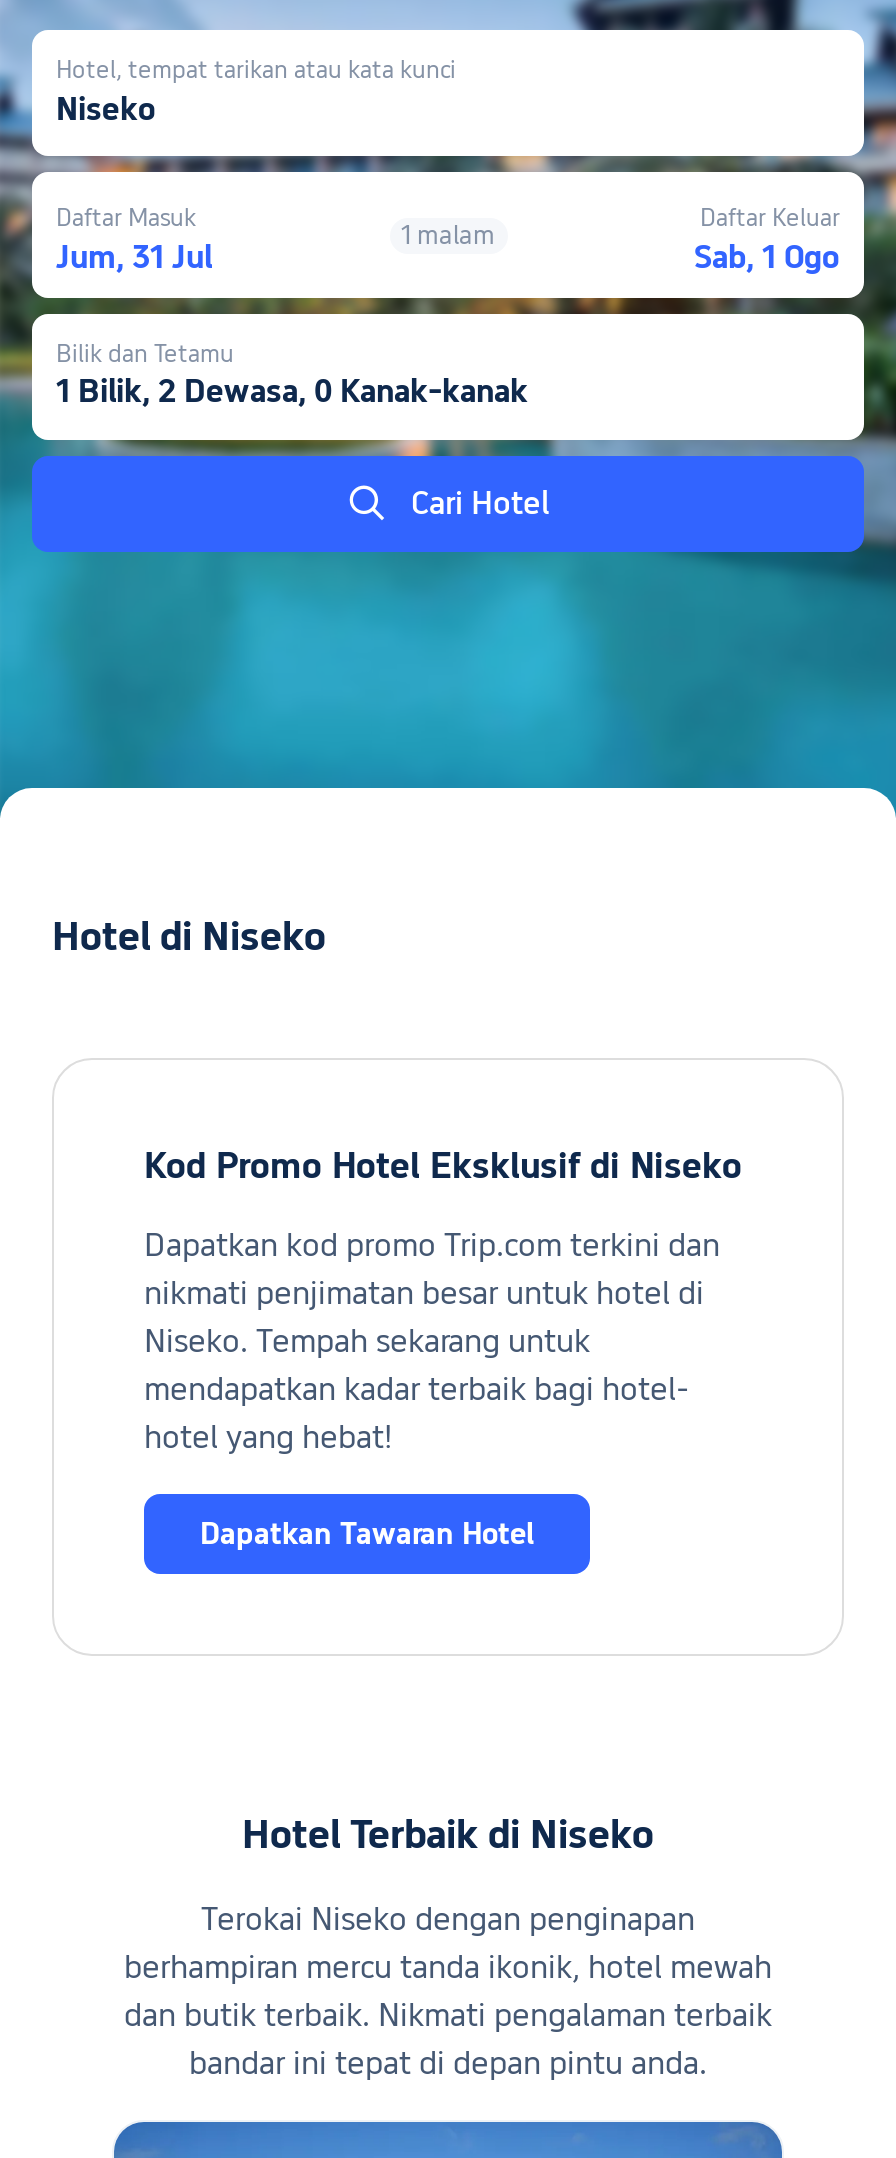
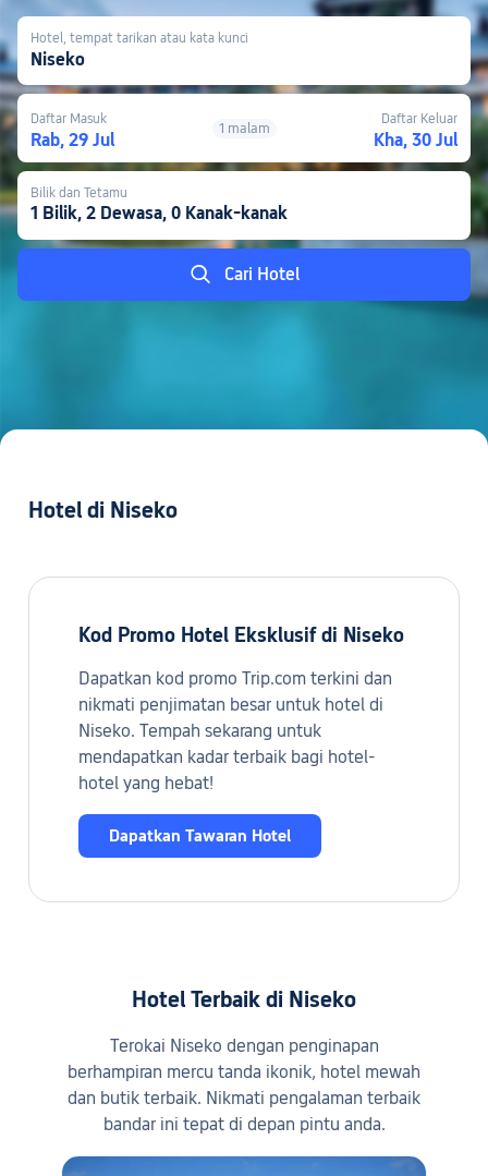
[56,237,212,275] Jum, 31 Jul -> [30,129,114,150] Rab, 29 Jul
[694,237,840,275] Sab, 1 Ogo -> [374,129,457,150] Kha, 30 Jul

